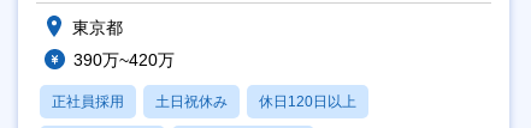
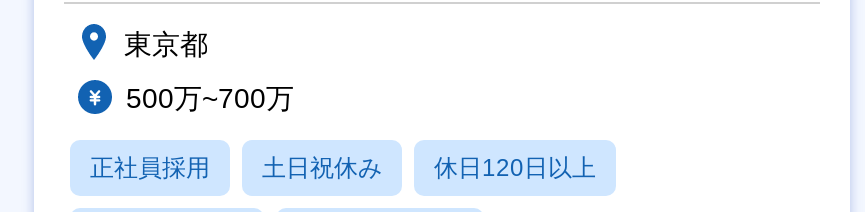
[73,50,175,70] 390万~420万 -> [126,82,294,114] 500万~700万

